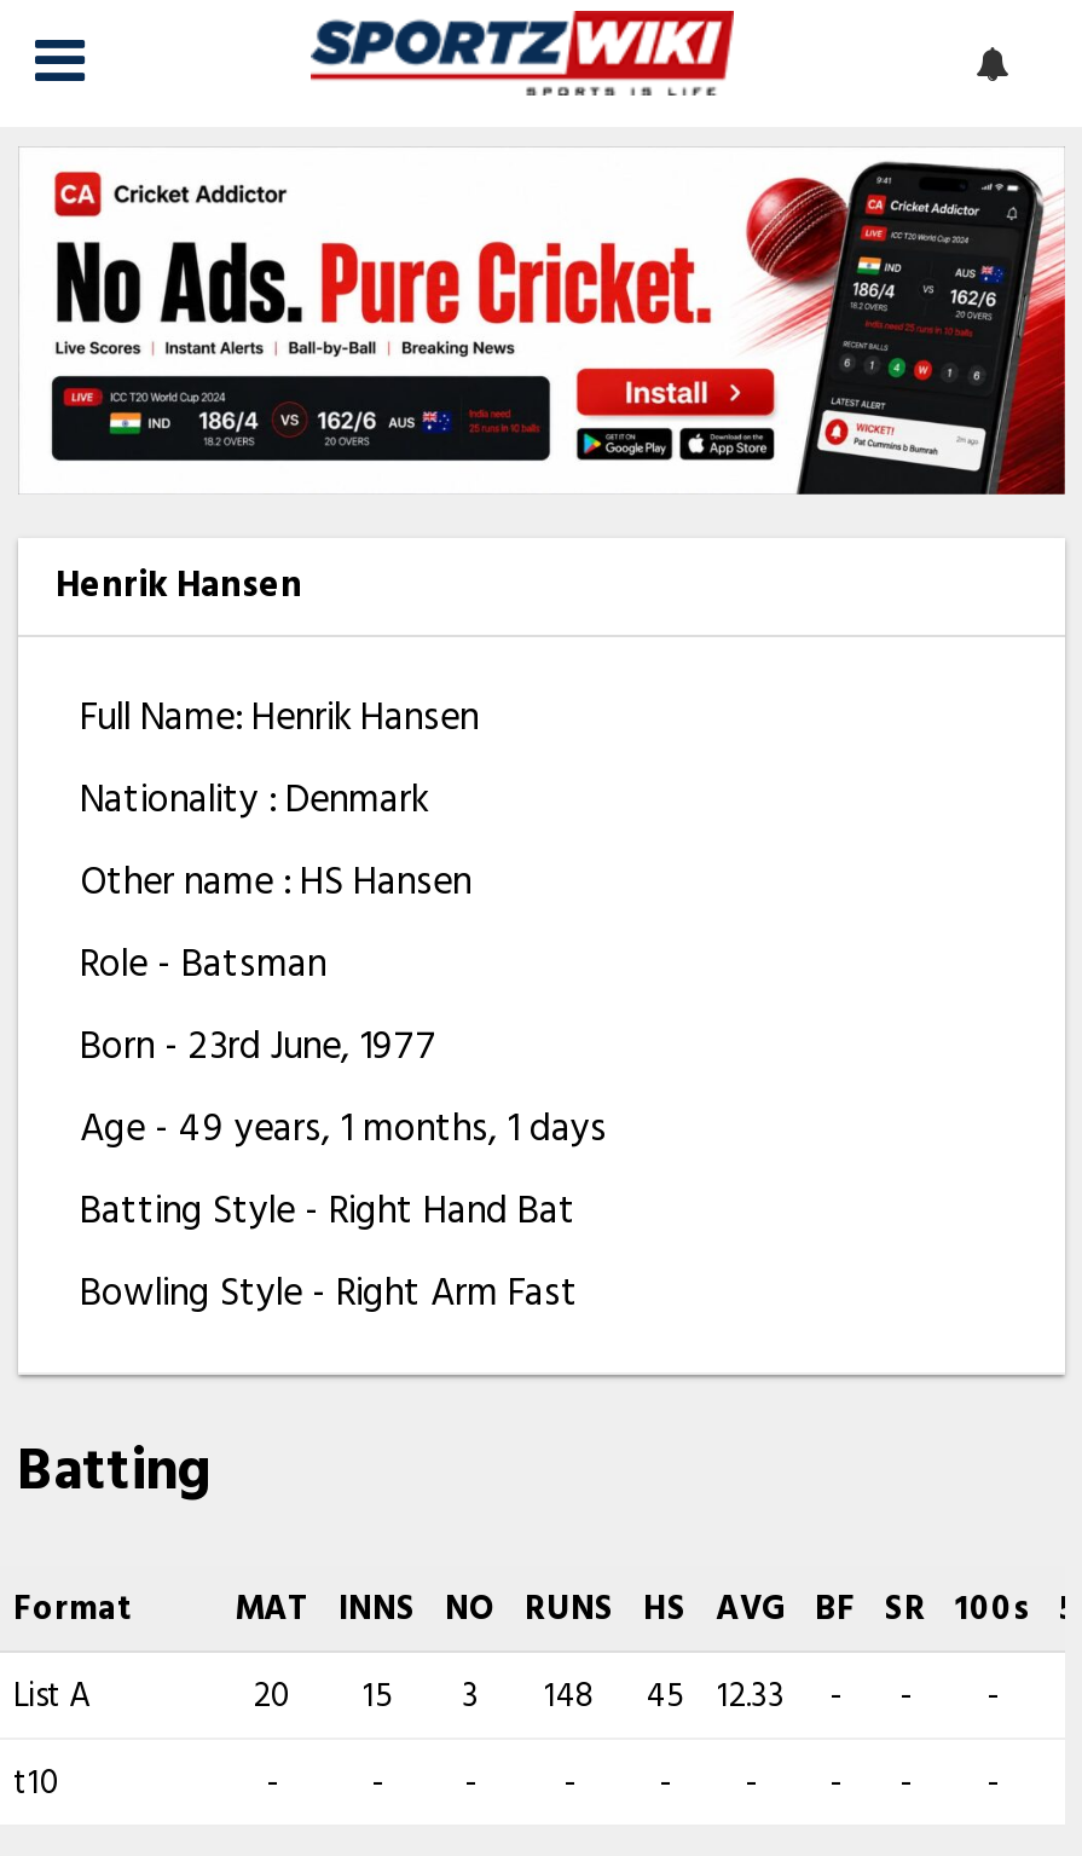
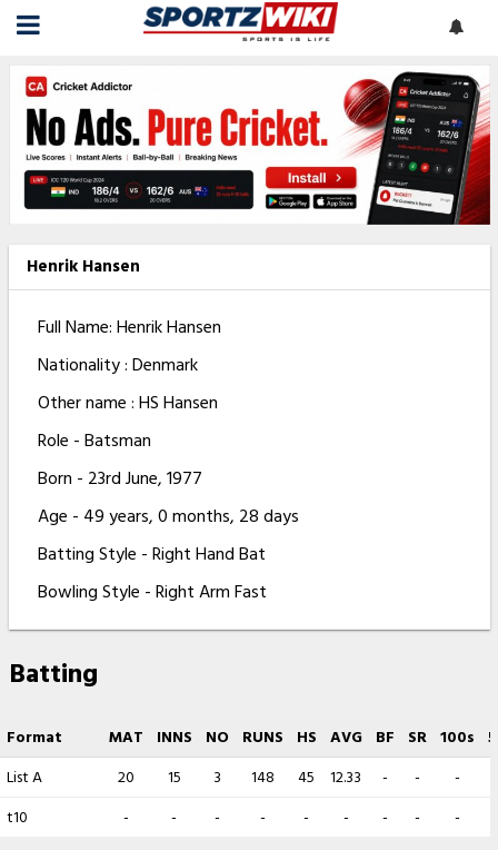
[80,1097,607,1160] Age - 49 years, 1 months, 1 days -> [37,502,298,531] Age - 49 years, 0 months, 28 days

